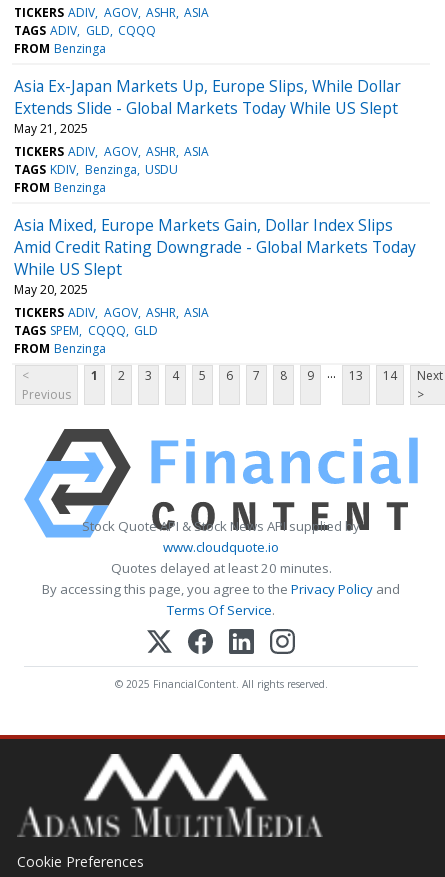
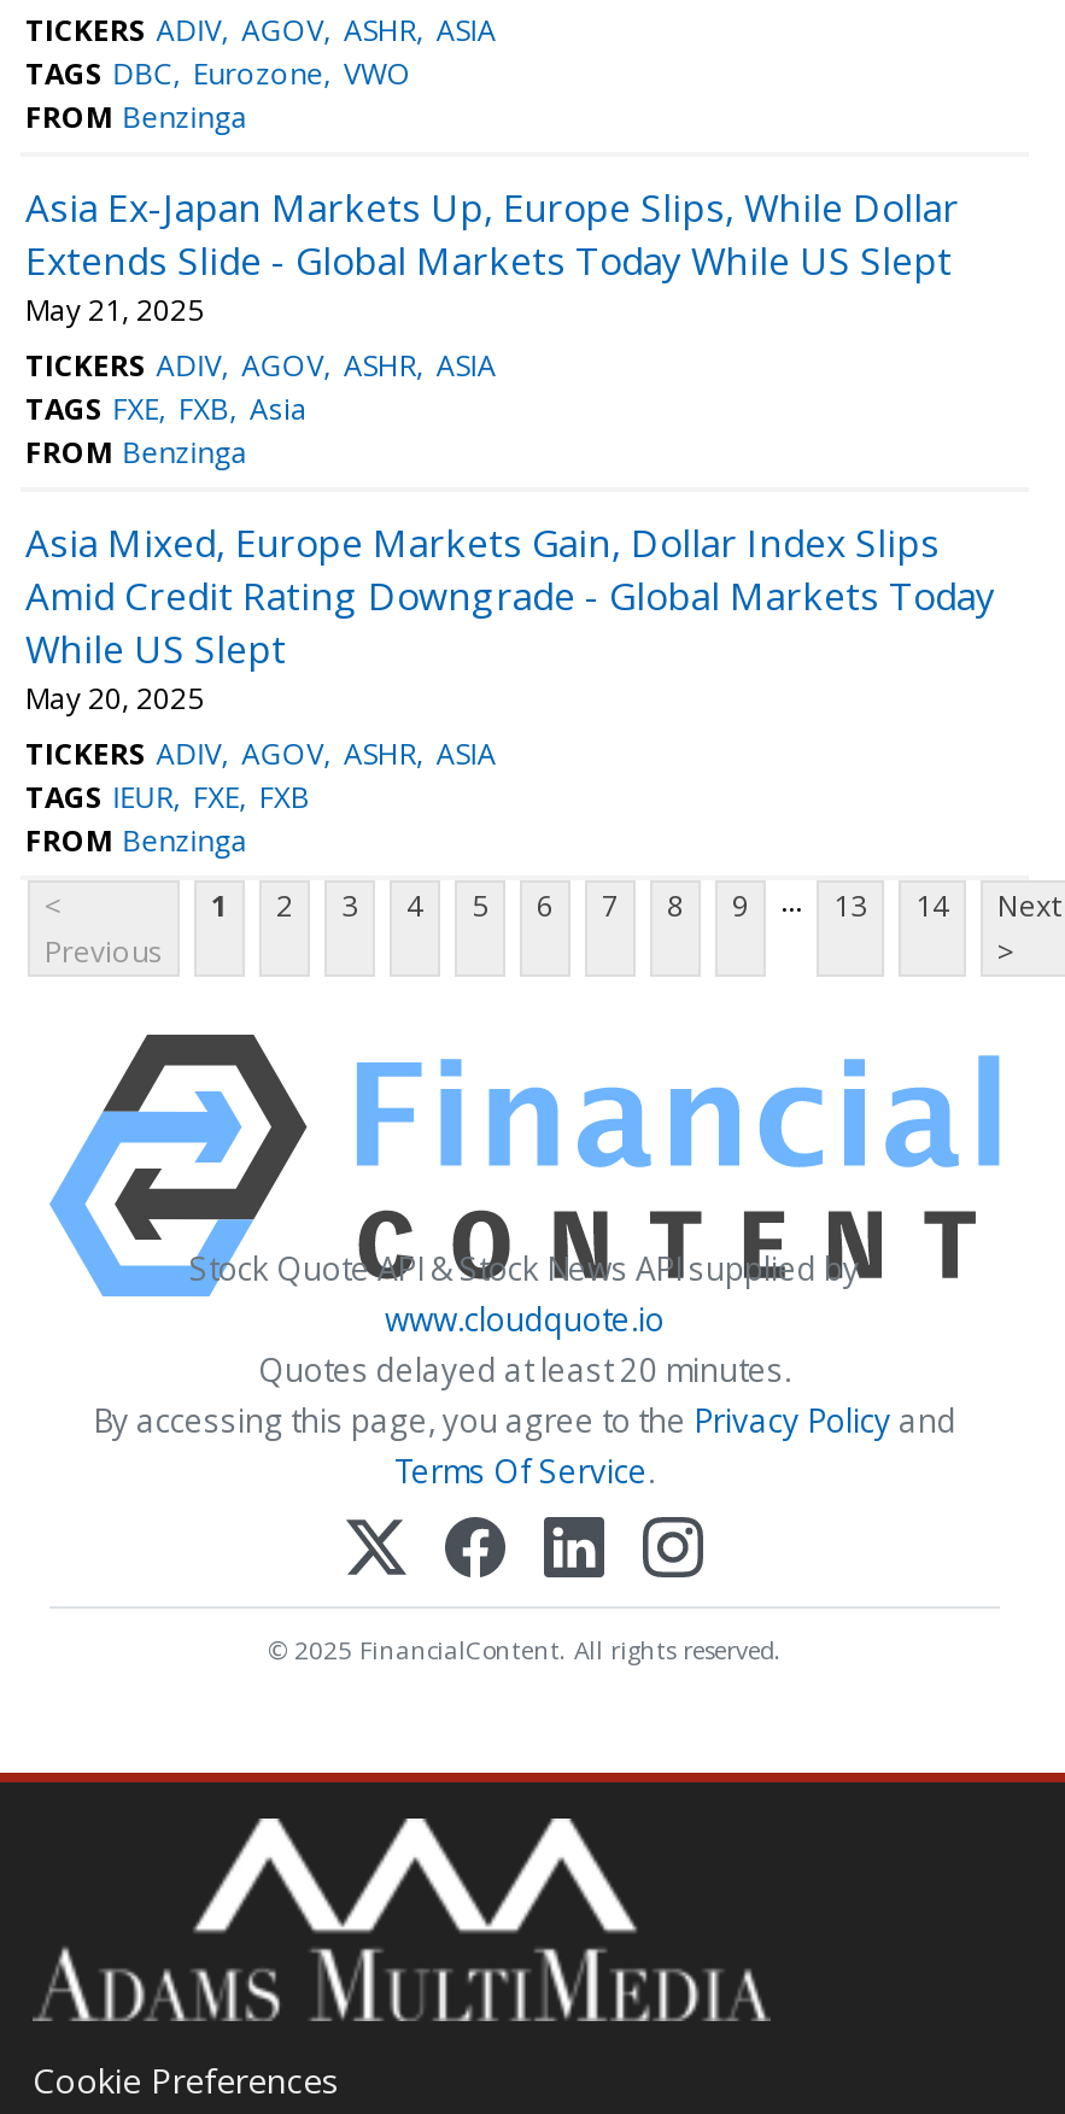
[14,22,156,39] TAGS ADIV GLD CQQQ -> [25,53,411,94] TAGS DBC Eurozone VWO
[14,161,178,178] TAGS KDIV Benzinga USDU -> [25,388,307,429] TAGS FXE FXB Asia
[14,322,158,339] TAGS SPEM CQQQ GLD -> [25,776,310,817] TAGS IEUR FXE FXB

